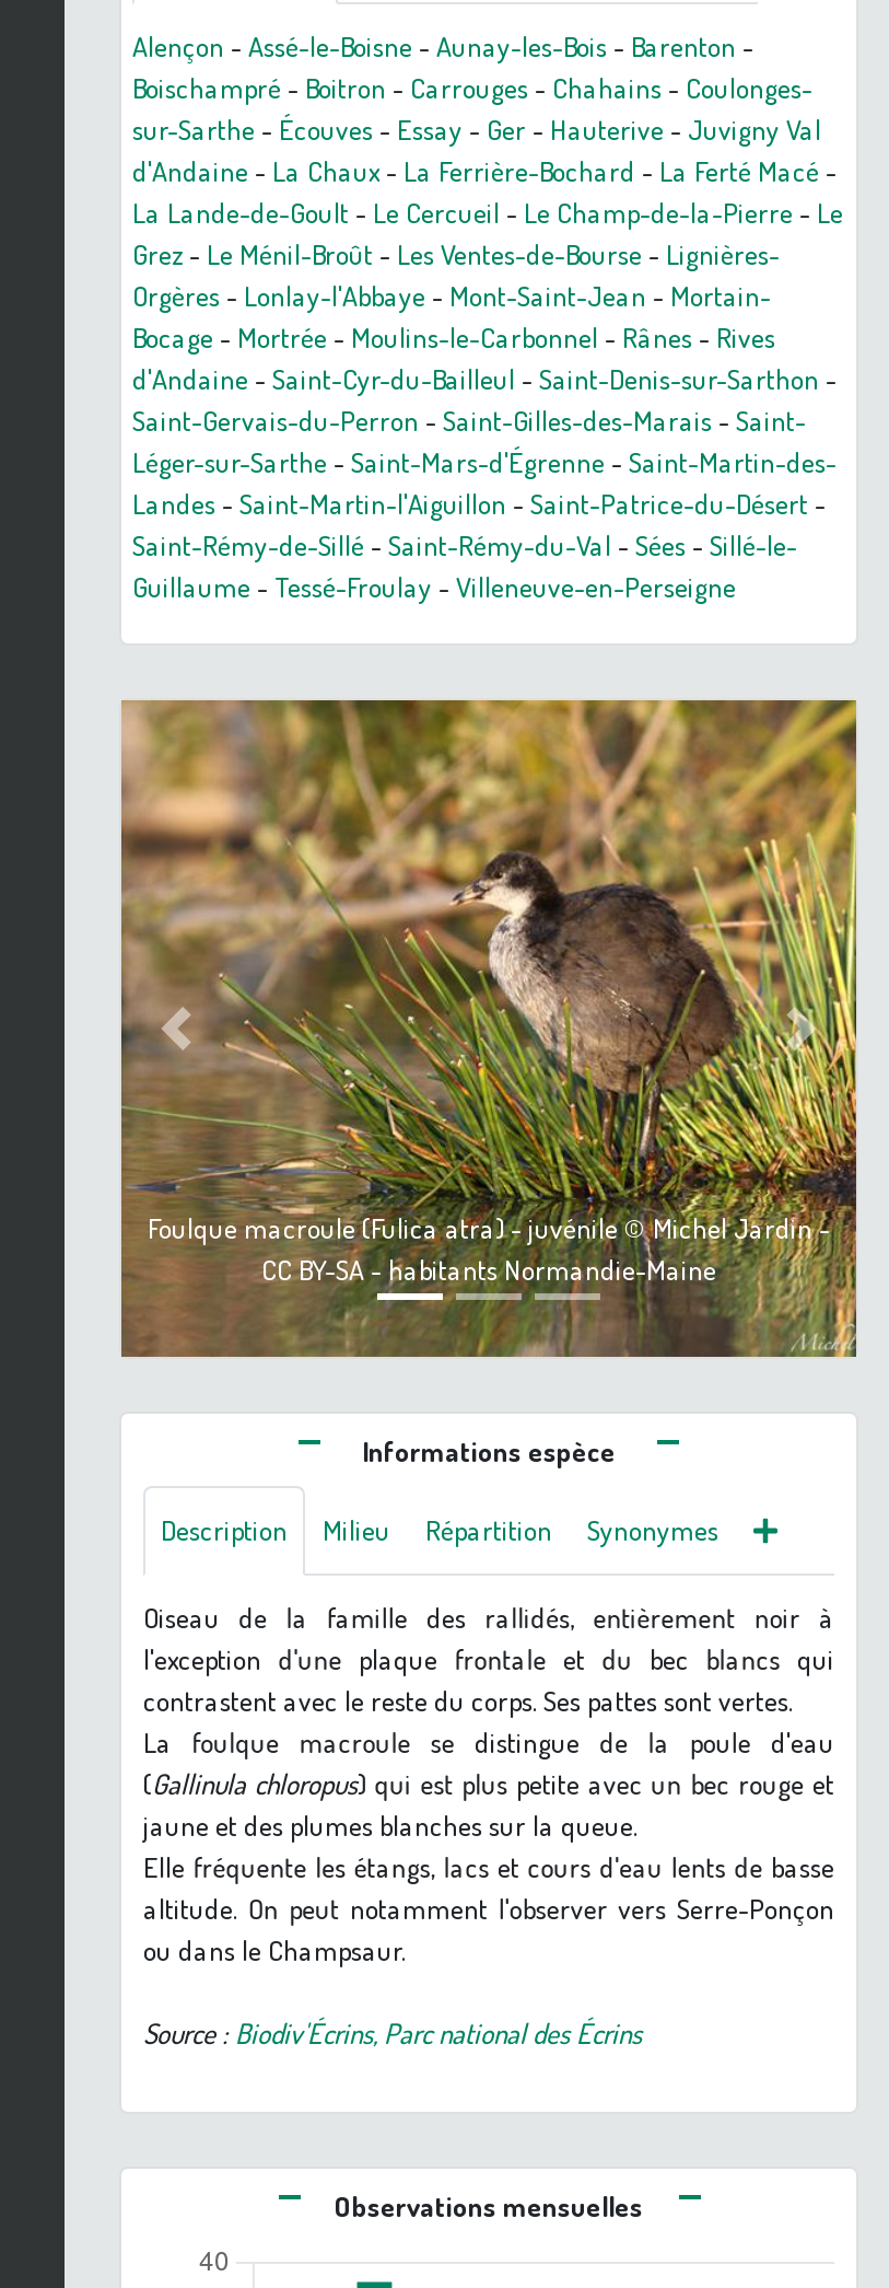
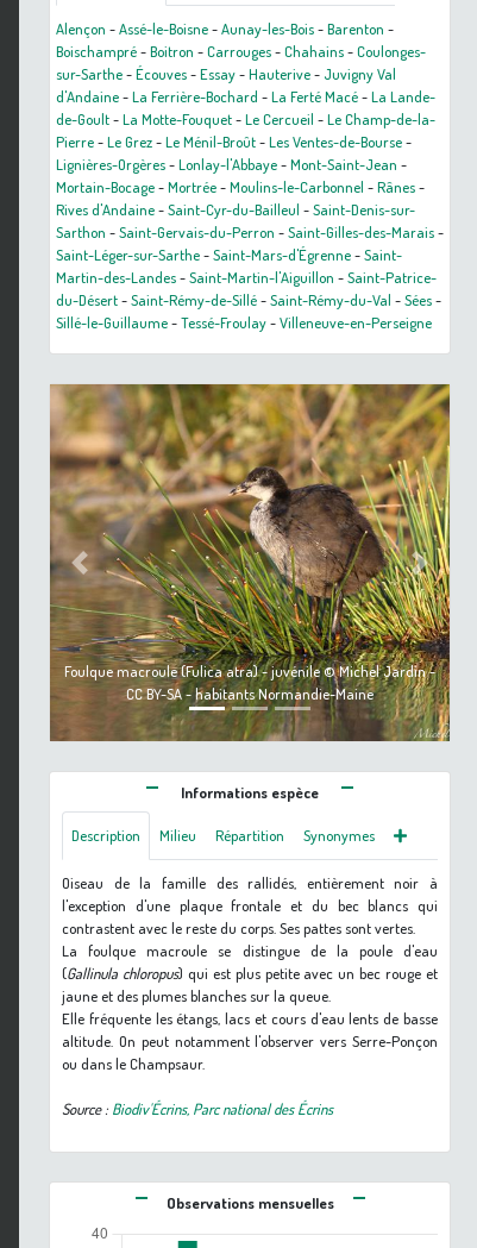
[132,112,843,604] sur-Sarthe - Écouves - Essay - Ger - Hauterive - Juvigny Val | d'Andaine - La Chaux - La Ferrière-Bochard - La Ferté Macé - | La Lande-de-Goult - Le Cercueil - Le Champ-de-la-Pierre - Le | Grez - Le Ménil-Broût - Les Ventes-de-Bourse - Lignières- | Orgères - Lonlay-l'Abbaye - Mont-Saint-Jean - Mortain- | Bocage - Mortrée - Moulins-le-Carbonnel - Rânes - Rives | d'Andaine - Saint-Cyr-du-Bailleul - Saint-Denis-sur-Sarthon - | Saint-Gervais-du-Perron - Saint-Gilles-des-Marais - Saint- | Léger-sur-Sarthe - Saint-Mars-d'Égrenne - Saint-Martin-des- | Landes - Saint-Martin-l'Aiguillon - Saint-Patrice-du-Désert - | Saint-Rémy-de-Sillé - Saint-Rémy-du-Val - Sées - Sillé-le- | Guillaume - Tessé-Froulay - Villeneuve-en-Perseigne -> [56,64,444,332] sur-Sarthe - Écouves - Essay - Hauterive - Juvigny Val | d'Andaine - La Ferrière-Bochard - La Ferté Macé - La Lande- | de-Goult - La Motte-Fouquet - Le Cercueil - Le Champ-de-la- | Pierre - Le Grez - Le Ménil-Broût - Les Ventes-de-Bourse - | Lignières-Orgères - Lonlay-l'Abbaye - Mont-Saint-Jean - | Mortain-Bocage - Mortrée - Moulins-le-Carbonnel - Rânes - | Rives d'Andaine - Saint-Cyr-du-Bailleul - Saint-Denis-sur- | Sarthon - Saint-Gervais-du-Perron - Saint-Gilles-des-Marais - | Saint-Léger-sur-Sarthe - Saint-Mars-d'Égrenne - Saint- | Martin-des-Landes - Saint-Martin-l'Aiguillon - Saint-Patrice- | du-Désert - Saint-Rémy-de-Sillé - Saint-Rémy-du-Val - Sées - | Sillé-le-Guillaume - Tessé-Froulay - Villeneuve-en-Perseigne

